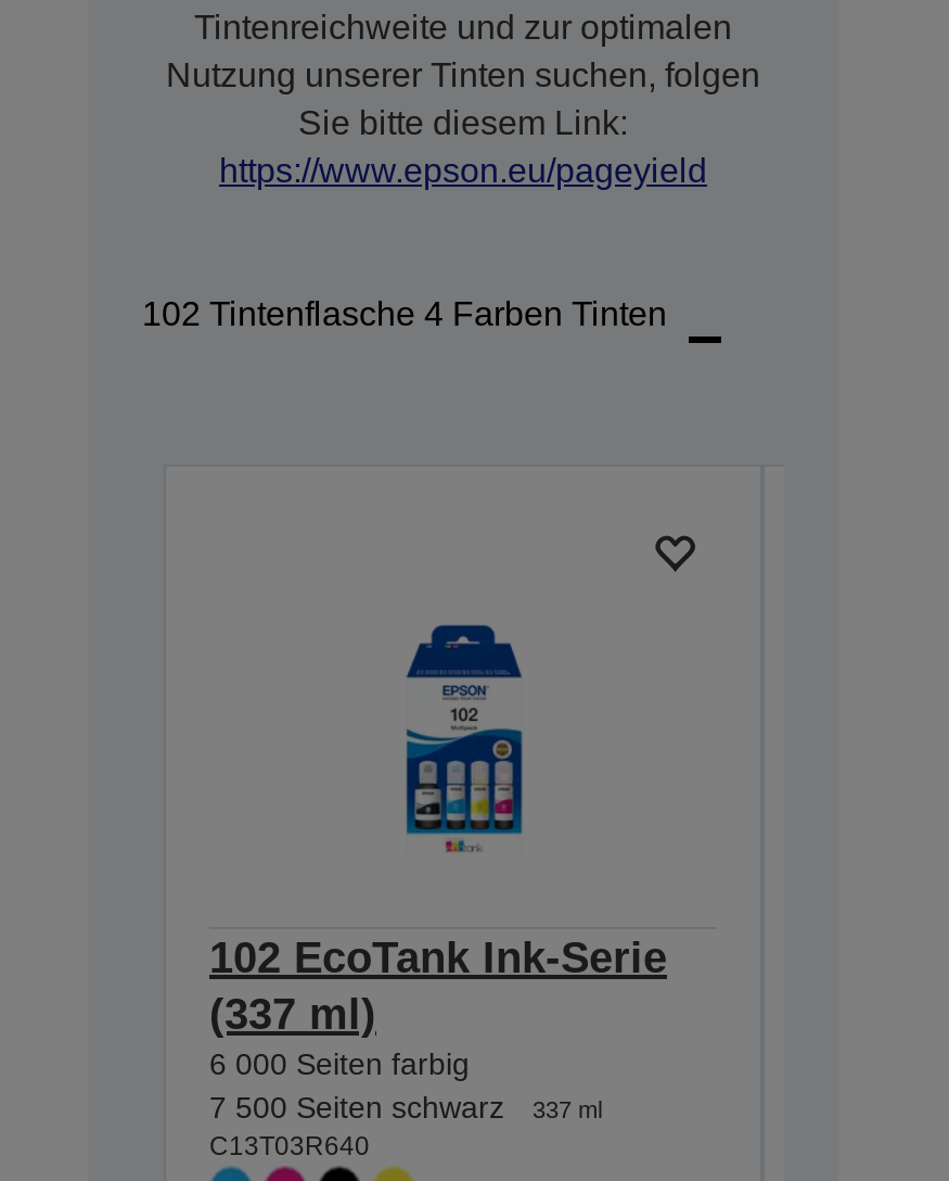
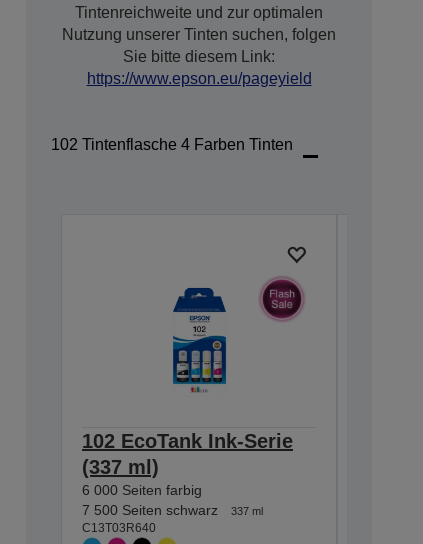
none -> [258,275,306,323] [image]

